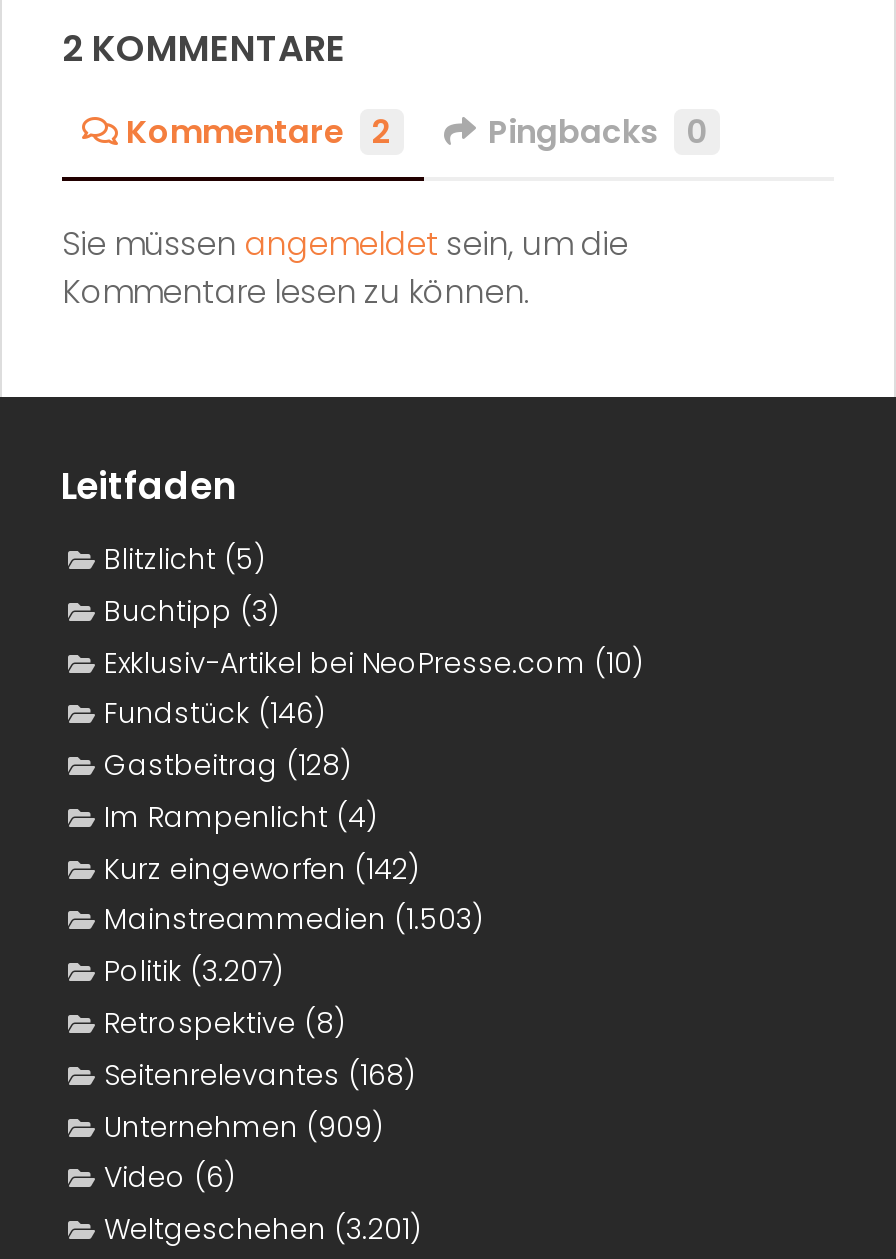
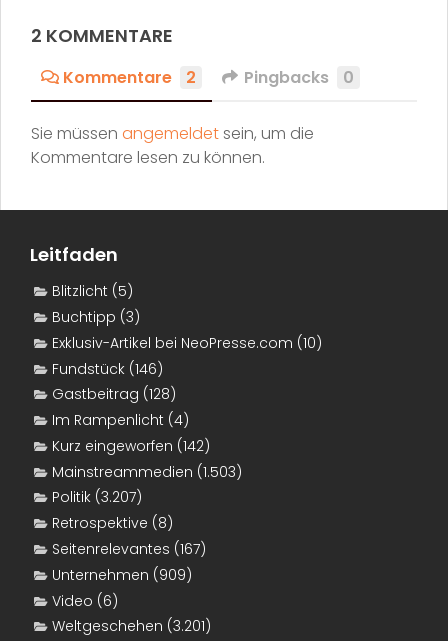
[104,1055,416,1095] Seitenrelevantes (168) -> [52,539,206,559] Seitenrelevantes (167)

